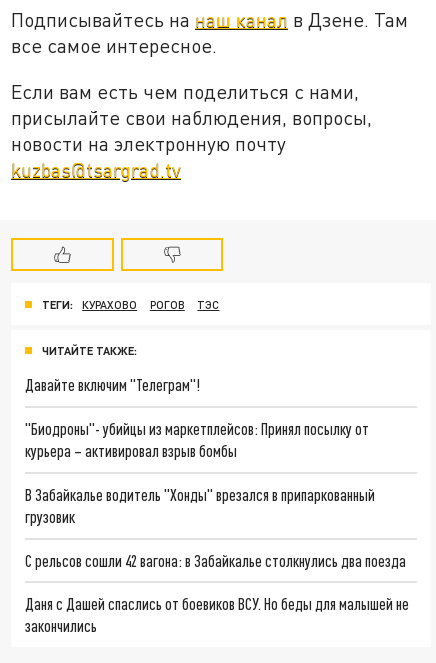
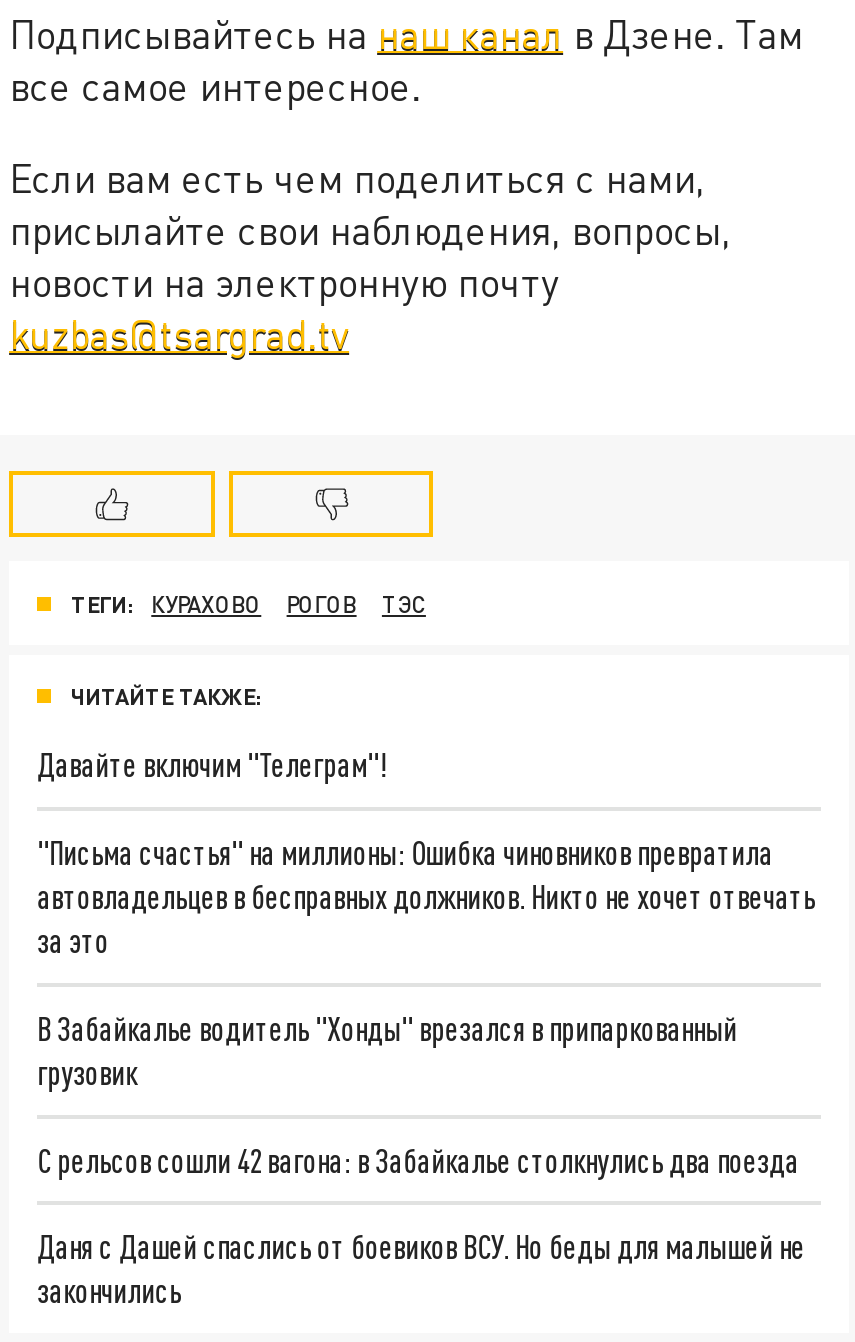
[25,419,369,460] "Биодроны"- убийцы из маркетплейсов: Принял посылку от | курьера – активировал взрыв бомбы -> [37,833,815,959] "Письма счастья" на миллионы: Ошибка чиновников превратила | автовладельцев в бесправных должников. Никто не хочет отвечать | за это

